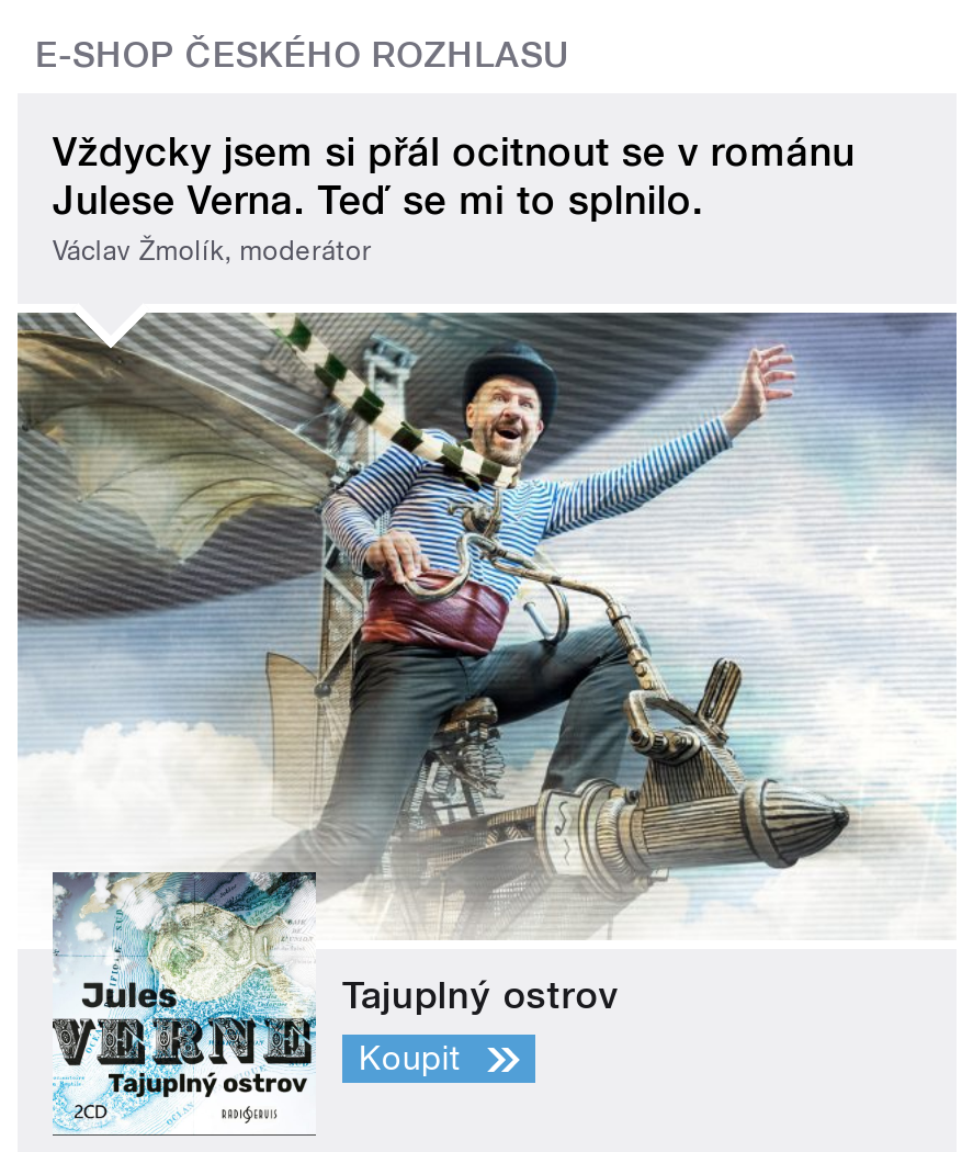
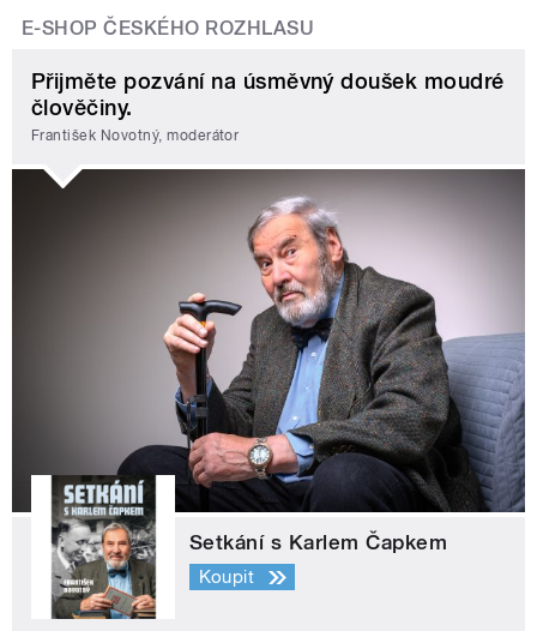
[53,128,855,267] Vždycky jsem si přál ocitnout se v románu | Julese Verna. Teď se mi to splnilo. | Václav Žmolík, moderátor -> [31,68,504,144] Přijměte pozvání na úsměvný doušek moudré | člověčiny. | František Novotný, moderátor
[15,313,957,1136] [image] | Tajuplný ostrov -> [11,168,526,620] [image] | Setkání s Karlem Čapkem

